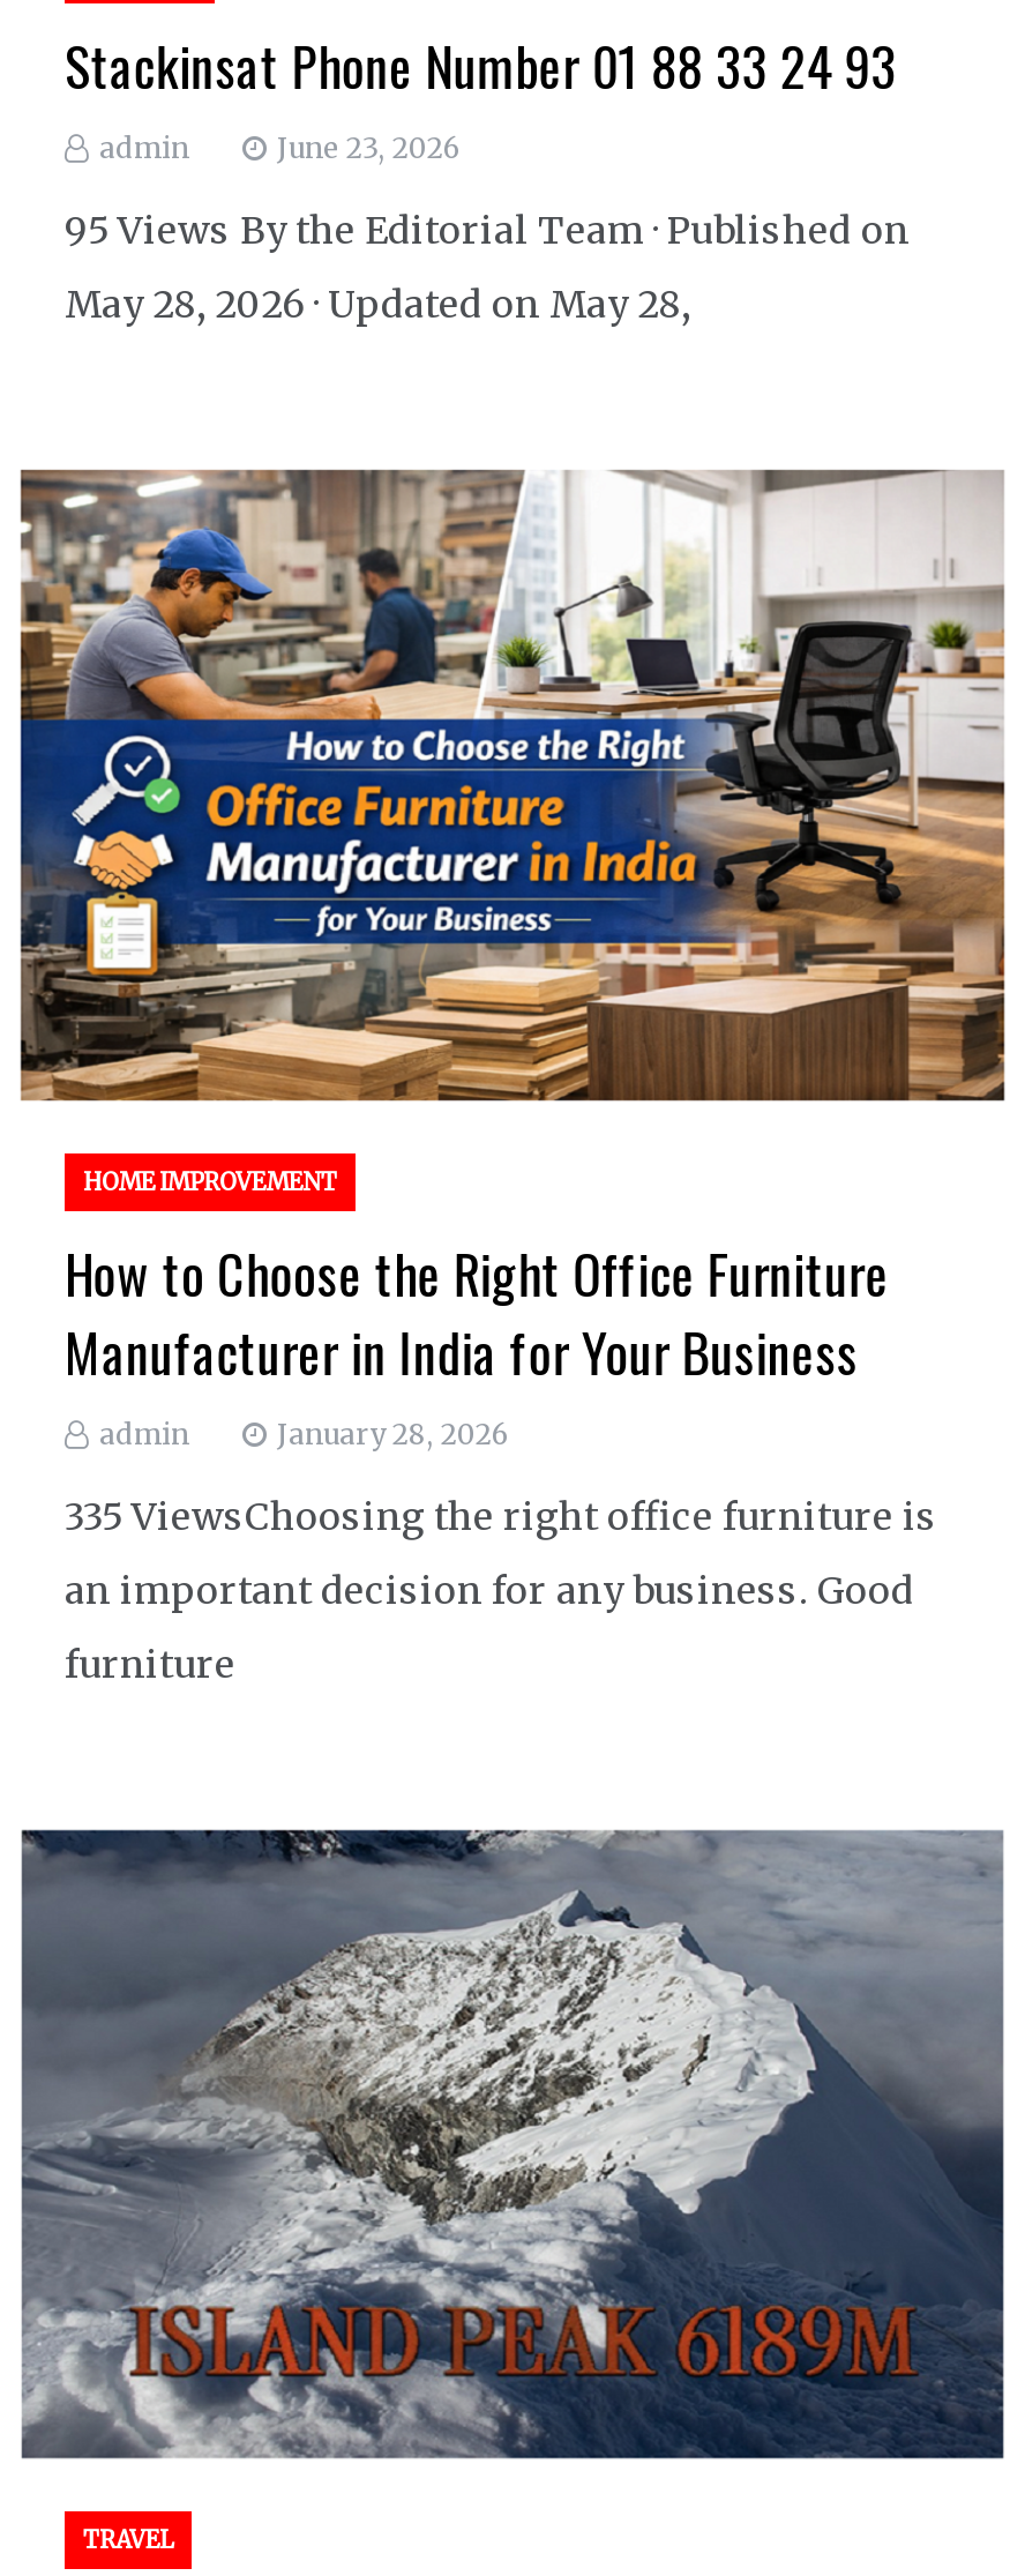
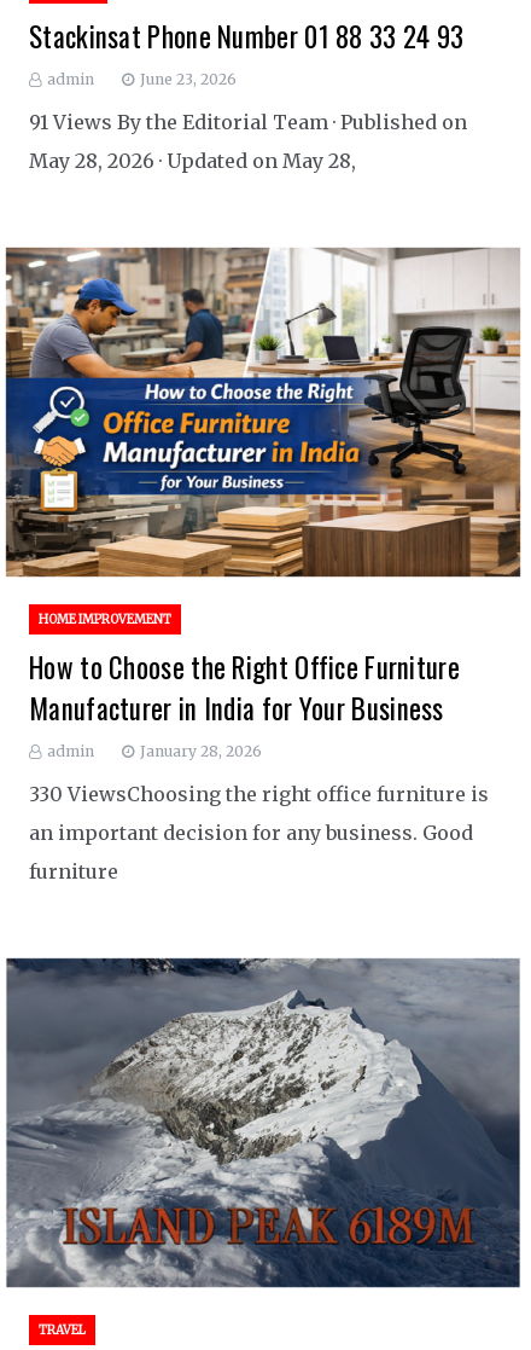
[65,207,910,253] 95 Views By the Editorial Team · Published on -> [29,109,467,134] 91 Views By the Editorial Team · Published on
[65,1492,937,1538] 335 ViewsChoosing the right office furniture is -> [29,782,489,806] 330 ViewsChoosing the right office furniture is

